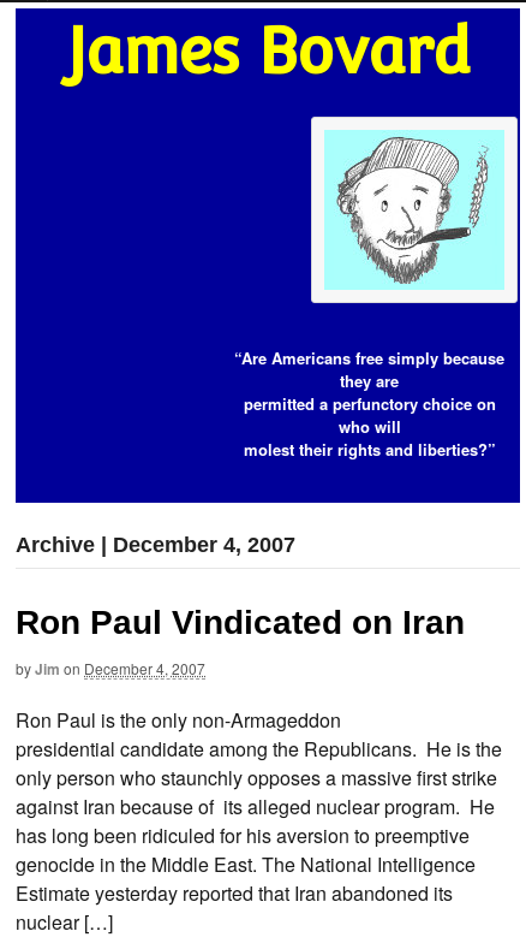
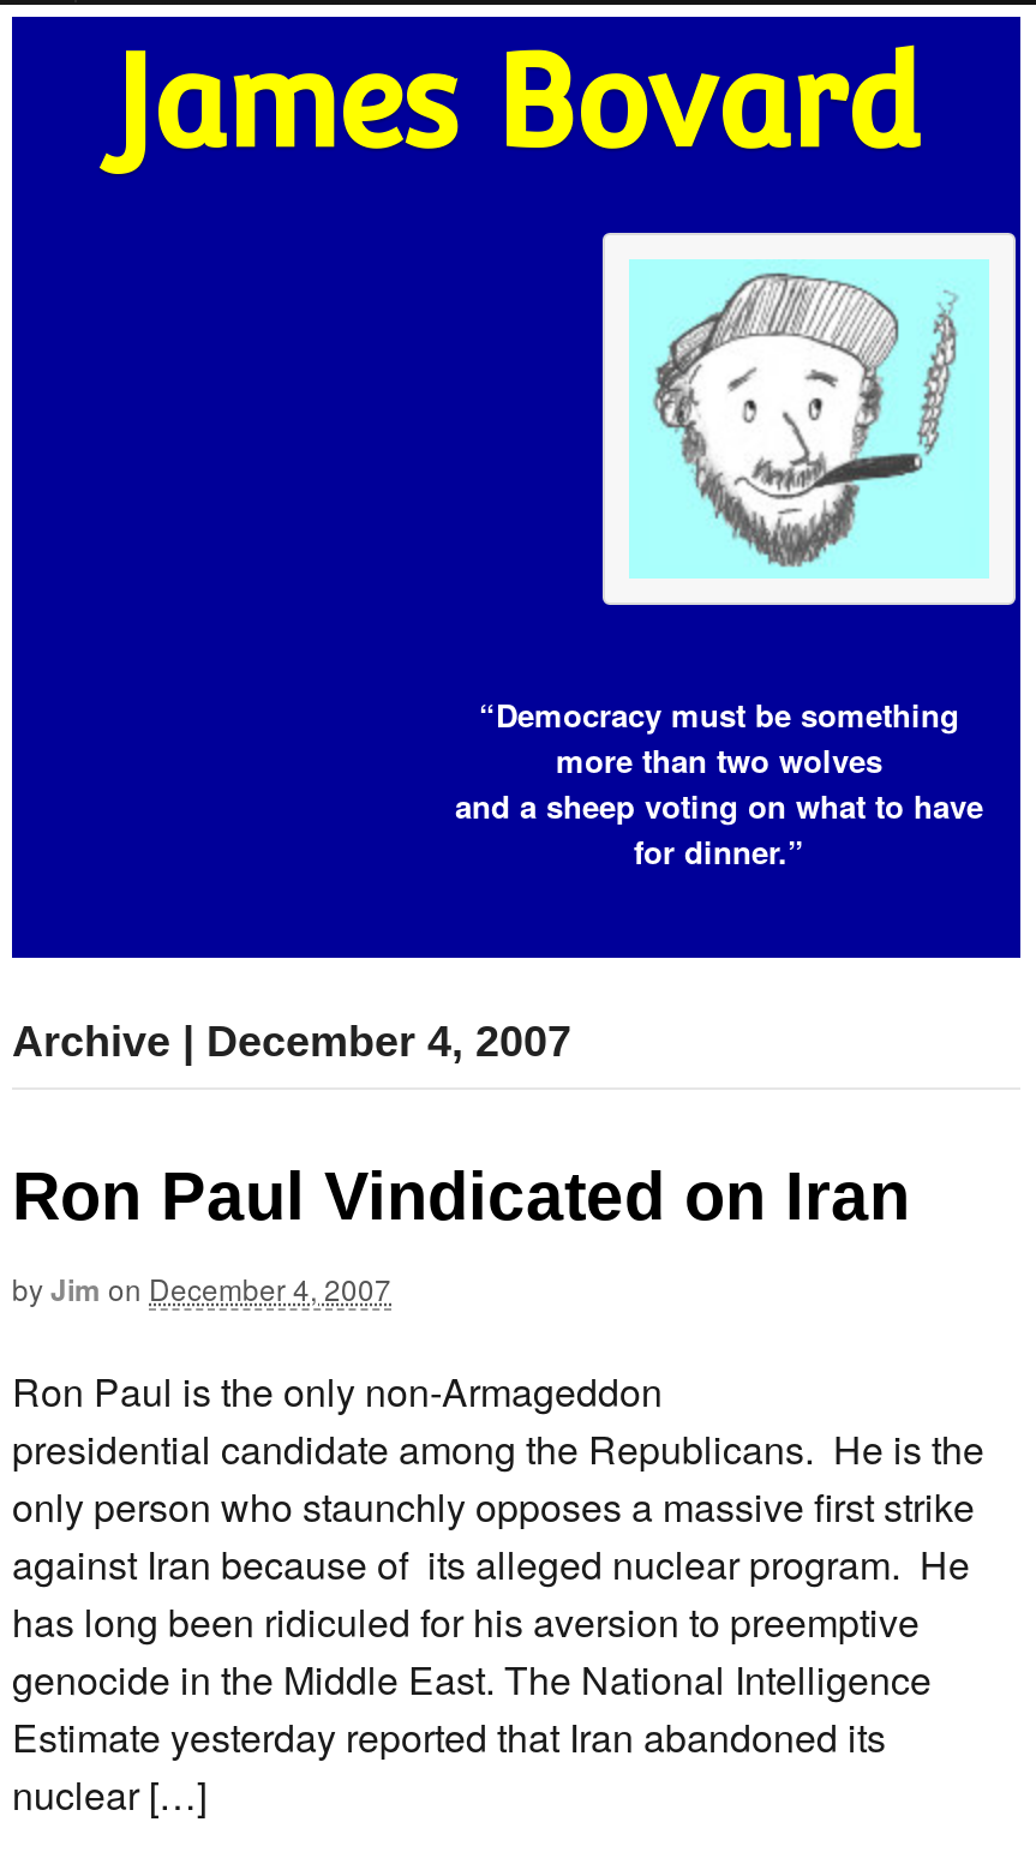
[234,347,504,461] “Are Americans free simply because | they are | permitted a perfunctory choice on | who will | molest their rights and liberties?” -> [455,692,983,875] “Democracy must be something | more than two wolves | and a sheep voting on what to have | for dinner.”

